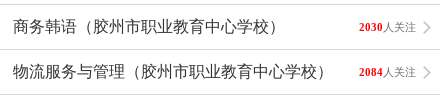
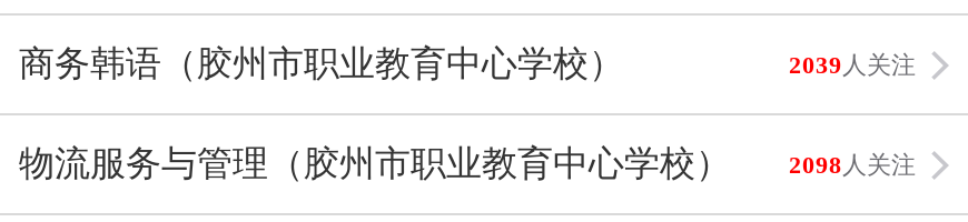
[359,21,416,33] 2030人关注 -> [789,51,916,78] 2039人关注
[359,66,416,78] 2084人关注 -> [789,151,916,178] 2098人关注

